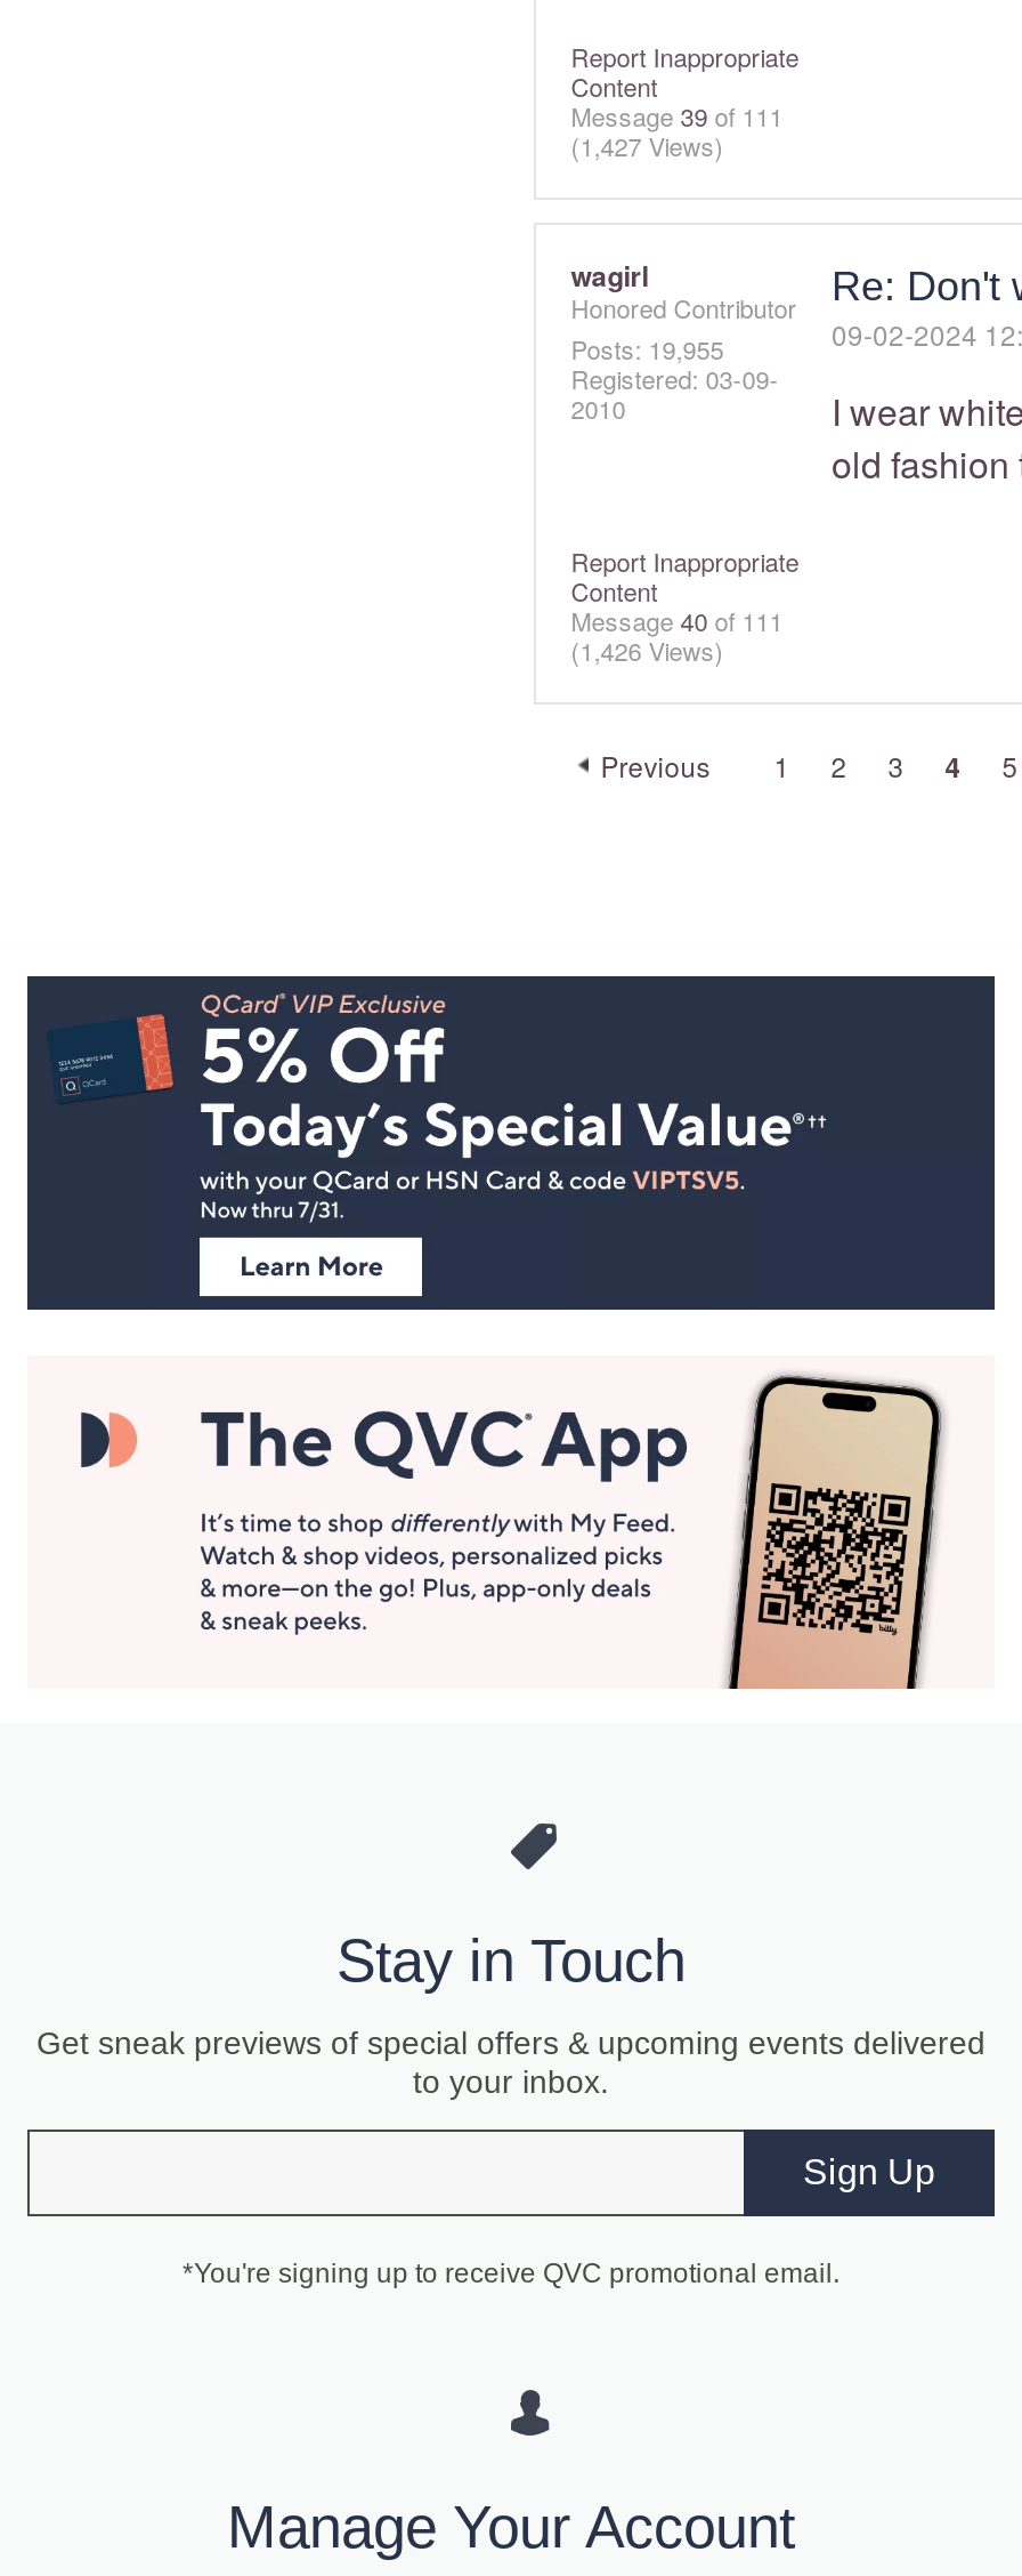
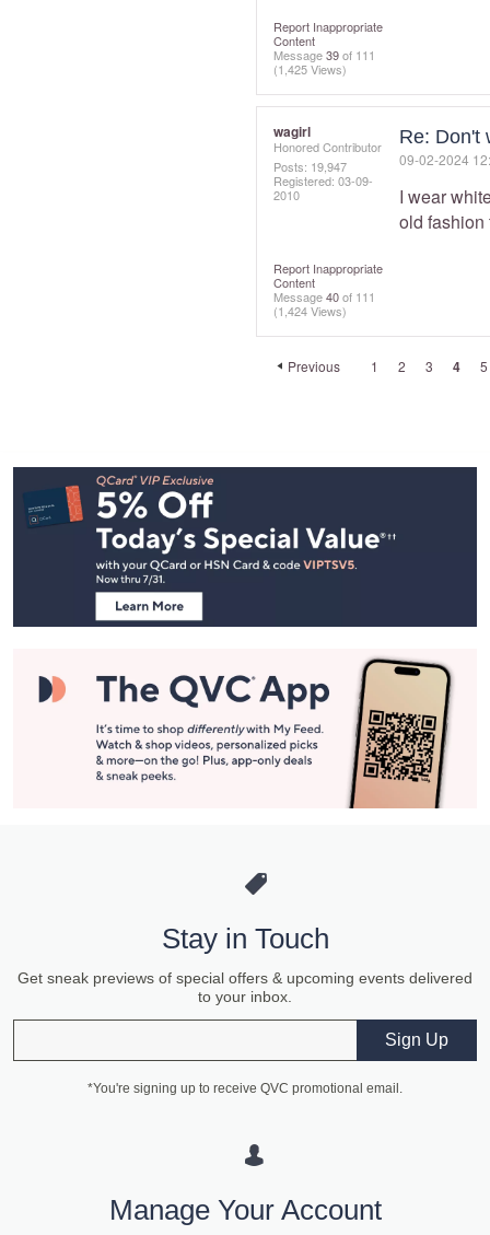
[571,126,724,163] (1,427 Views) -> [274,60,347,77] (1,425 Views)
[571,329,724,366] Posts: 19,955 -> [274,157,347,175] Posts: 19,947
[571,631,724,667] (1,426 Views) -> [274,302,347,319] (1,424 Views)

